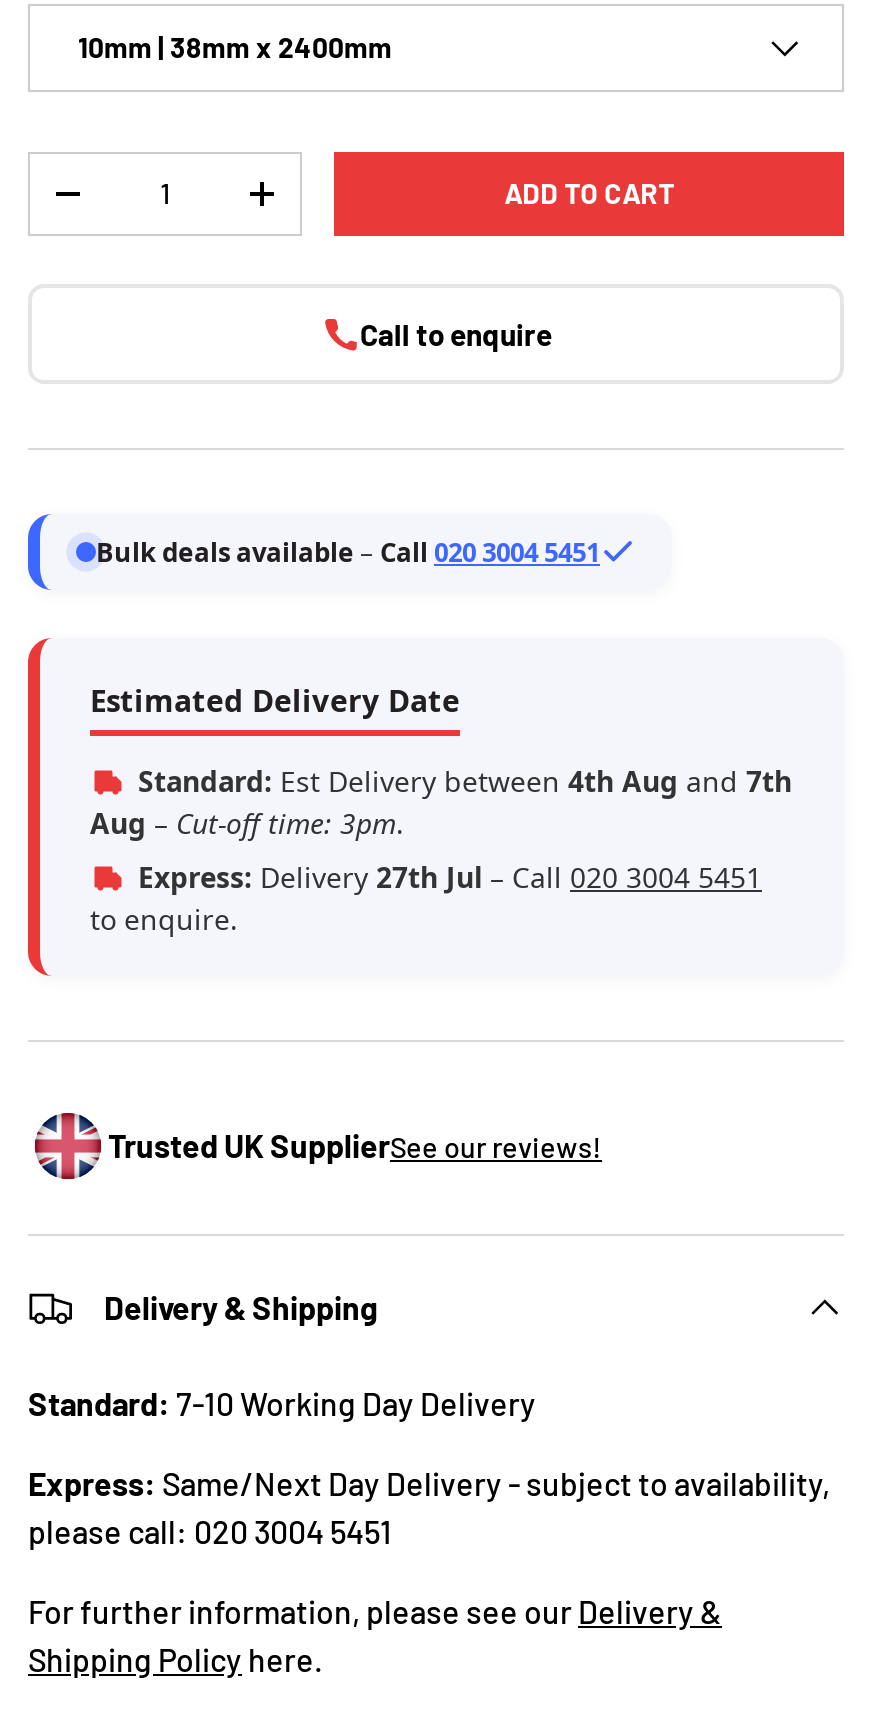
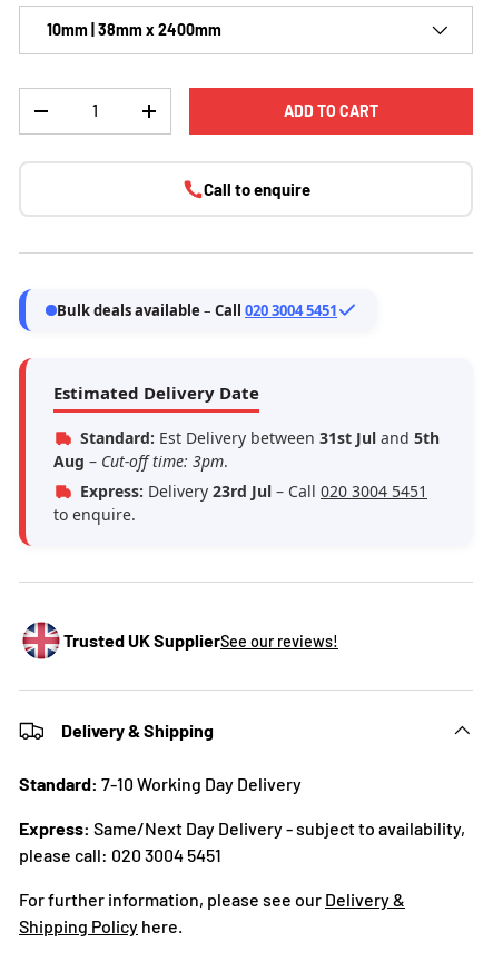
[138,761,792,799] Standard: Est Delivery between 4th Aug and 7th -> [80,427,440,448] Standard: Est Delivery between 31st Jul and 5th
[138,858,762,896] Express: Delivery 27th Jul – Call 020 3004 5451 -> [80,480,427,501] Express: Delivery 23rd Jul – Call 020 3004 5451

